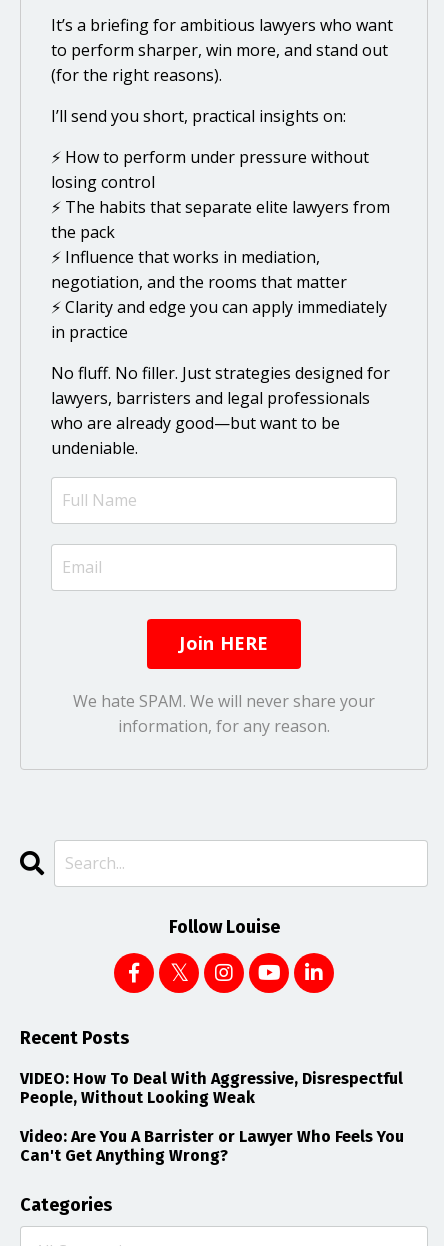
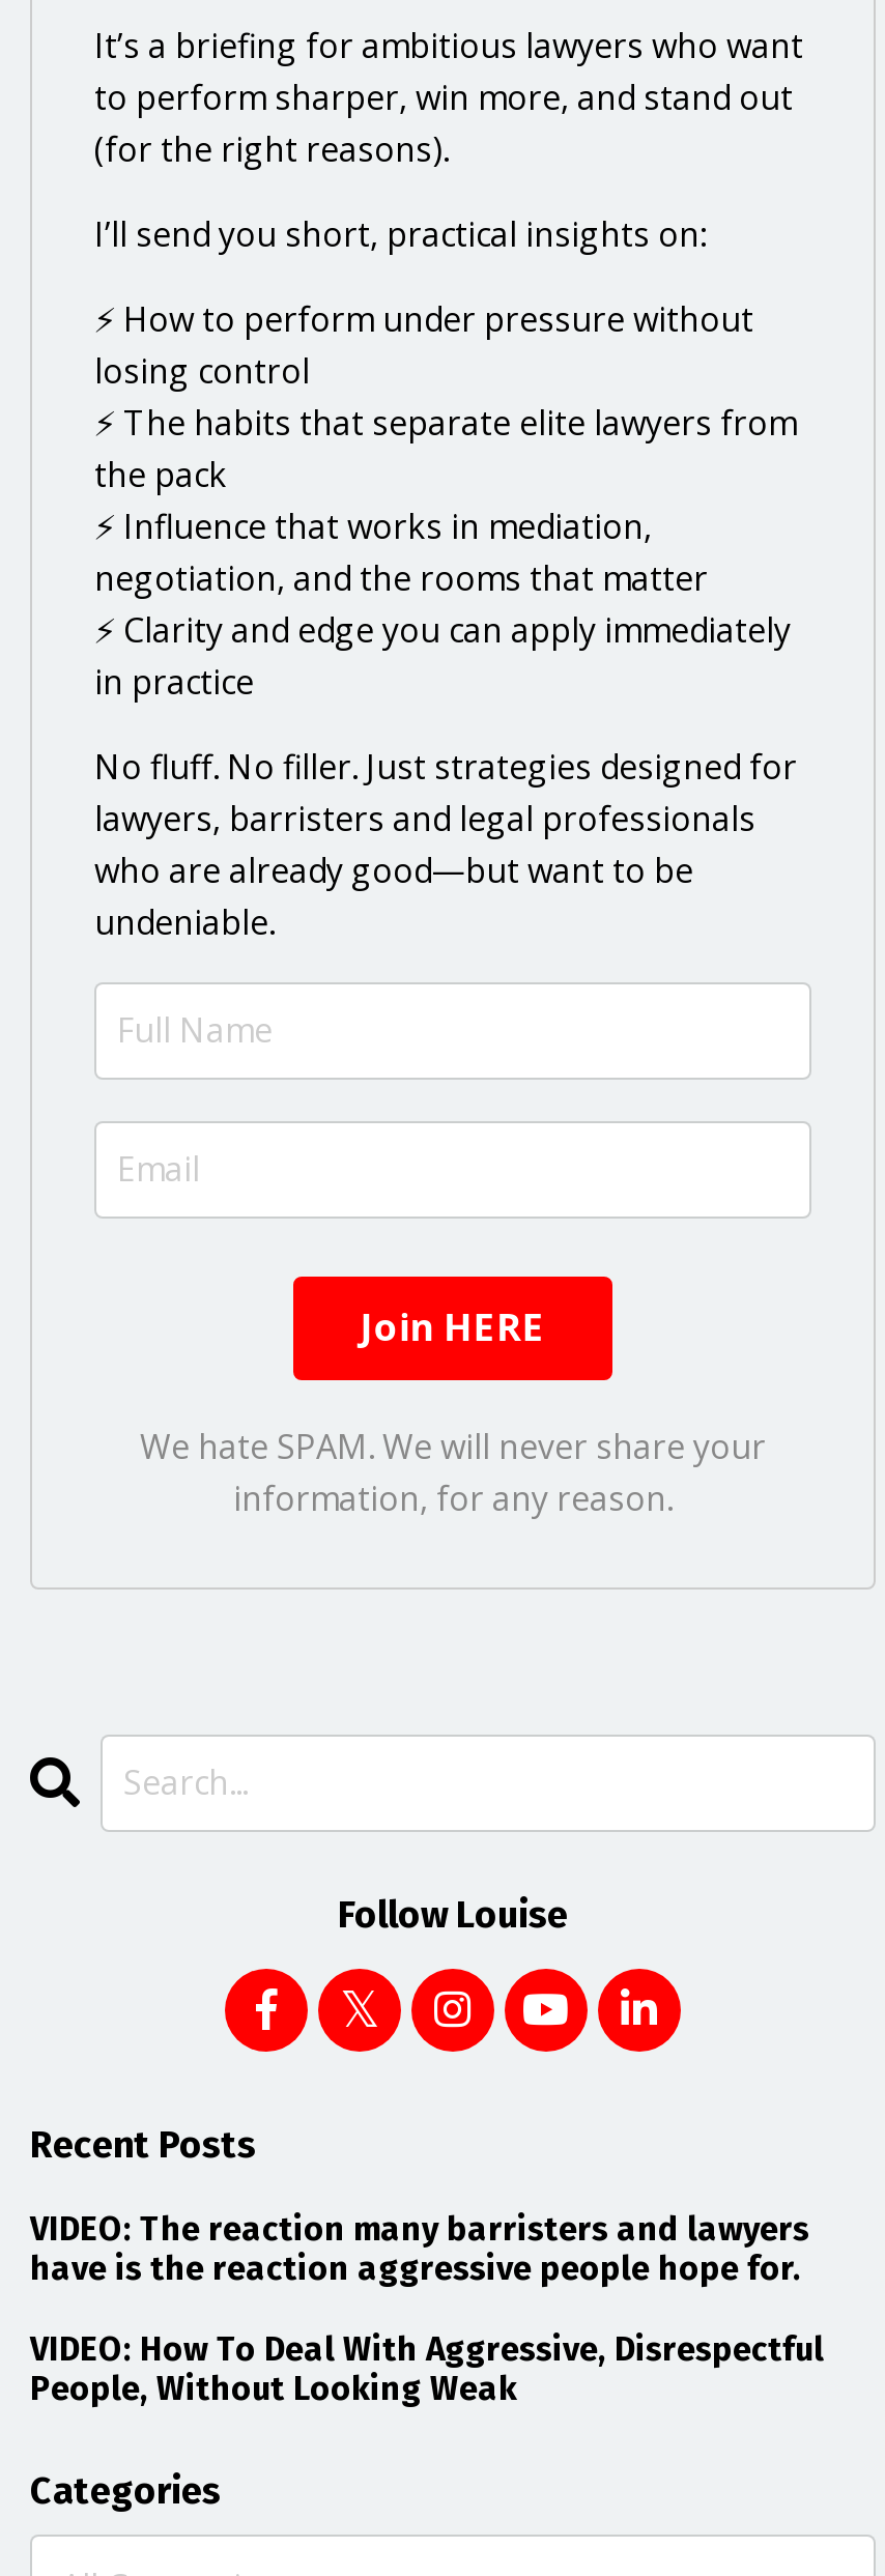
none -> [30,2209,809,2288] VIDEO: The reaction many barristers and lawyers | have is the reaction aggressive people hope for.
moved [20,1069,403,1107] -> [30,2329,824,2408]: VIDEO: How To Deal With Aggressive, Disrespectful | People, Without Looking Weak
[20,1127,404,1165] Video: Are You A Barrister or Lawyer Who Feels You | Can't Get Anything Wrong? -> none

